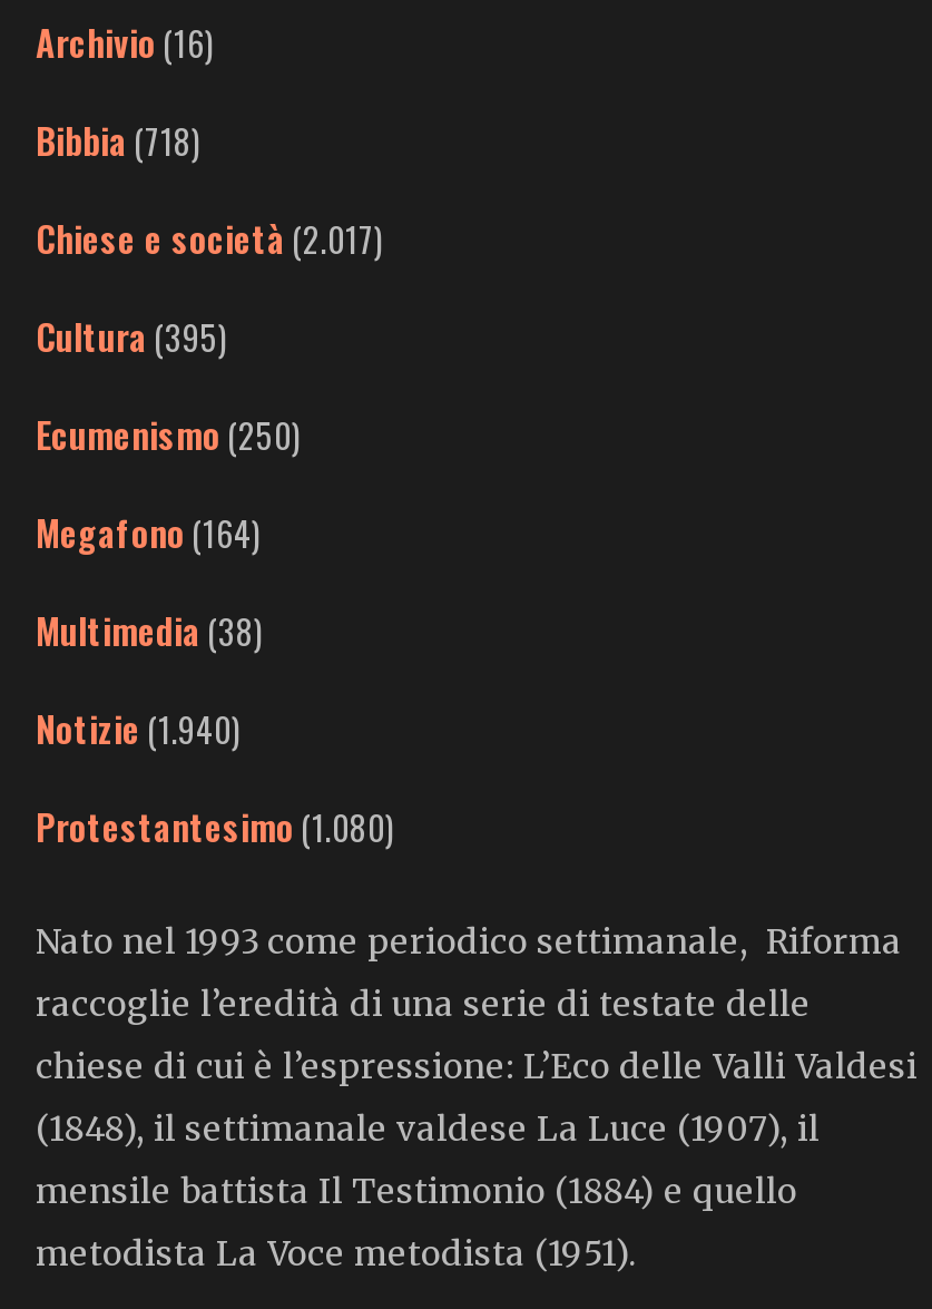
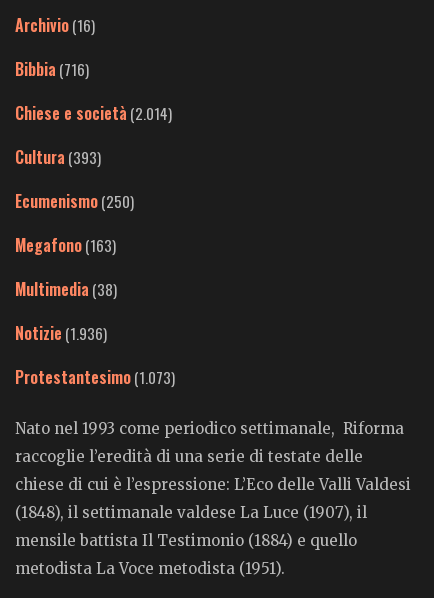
[36,114,200,167] Bibbia (718) -> [15,57,89,81] Bibbia (716)
[36,212,383,265] Chiese e società (2.017) -> [15,101,172,125] Chiese e società (2.014)
[36,310,227,363] Cultura (395) -> [15,145,101,169] Cultura (393)
[36,506,261,559] Megafono (164) -> [15,233,116,257] Megafono (163)
[36,702,241,755] Notizie (1.940) -> [15,321,107,345] Notizie (1.936)
[36,800,394,853] Protestantesimo (1.080) -> [15,365,175,389] Protestantesimo (1.073)

